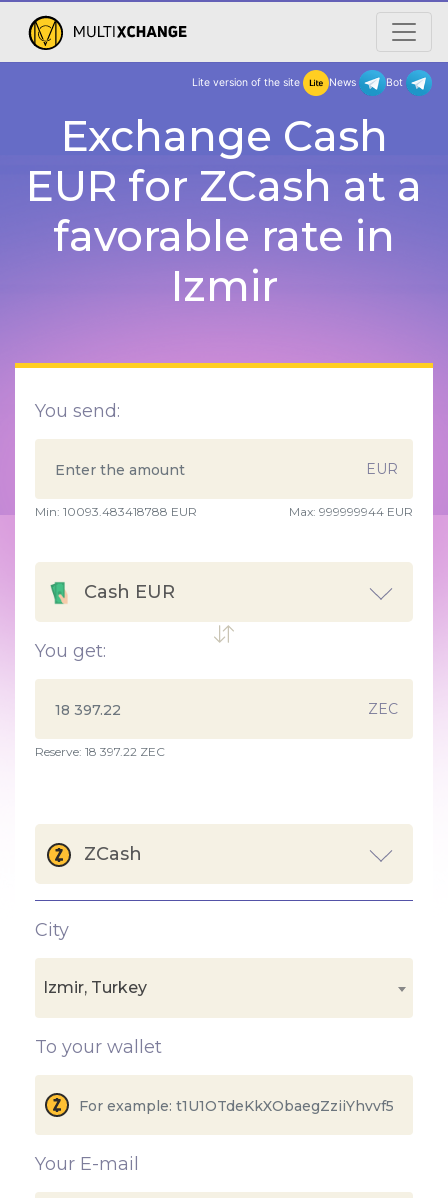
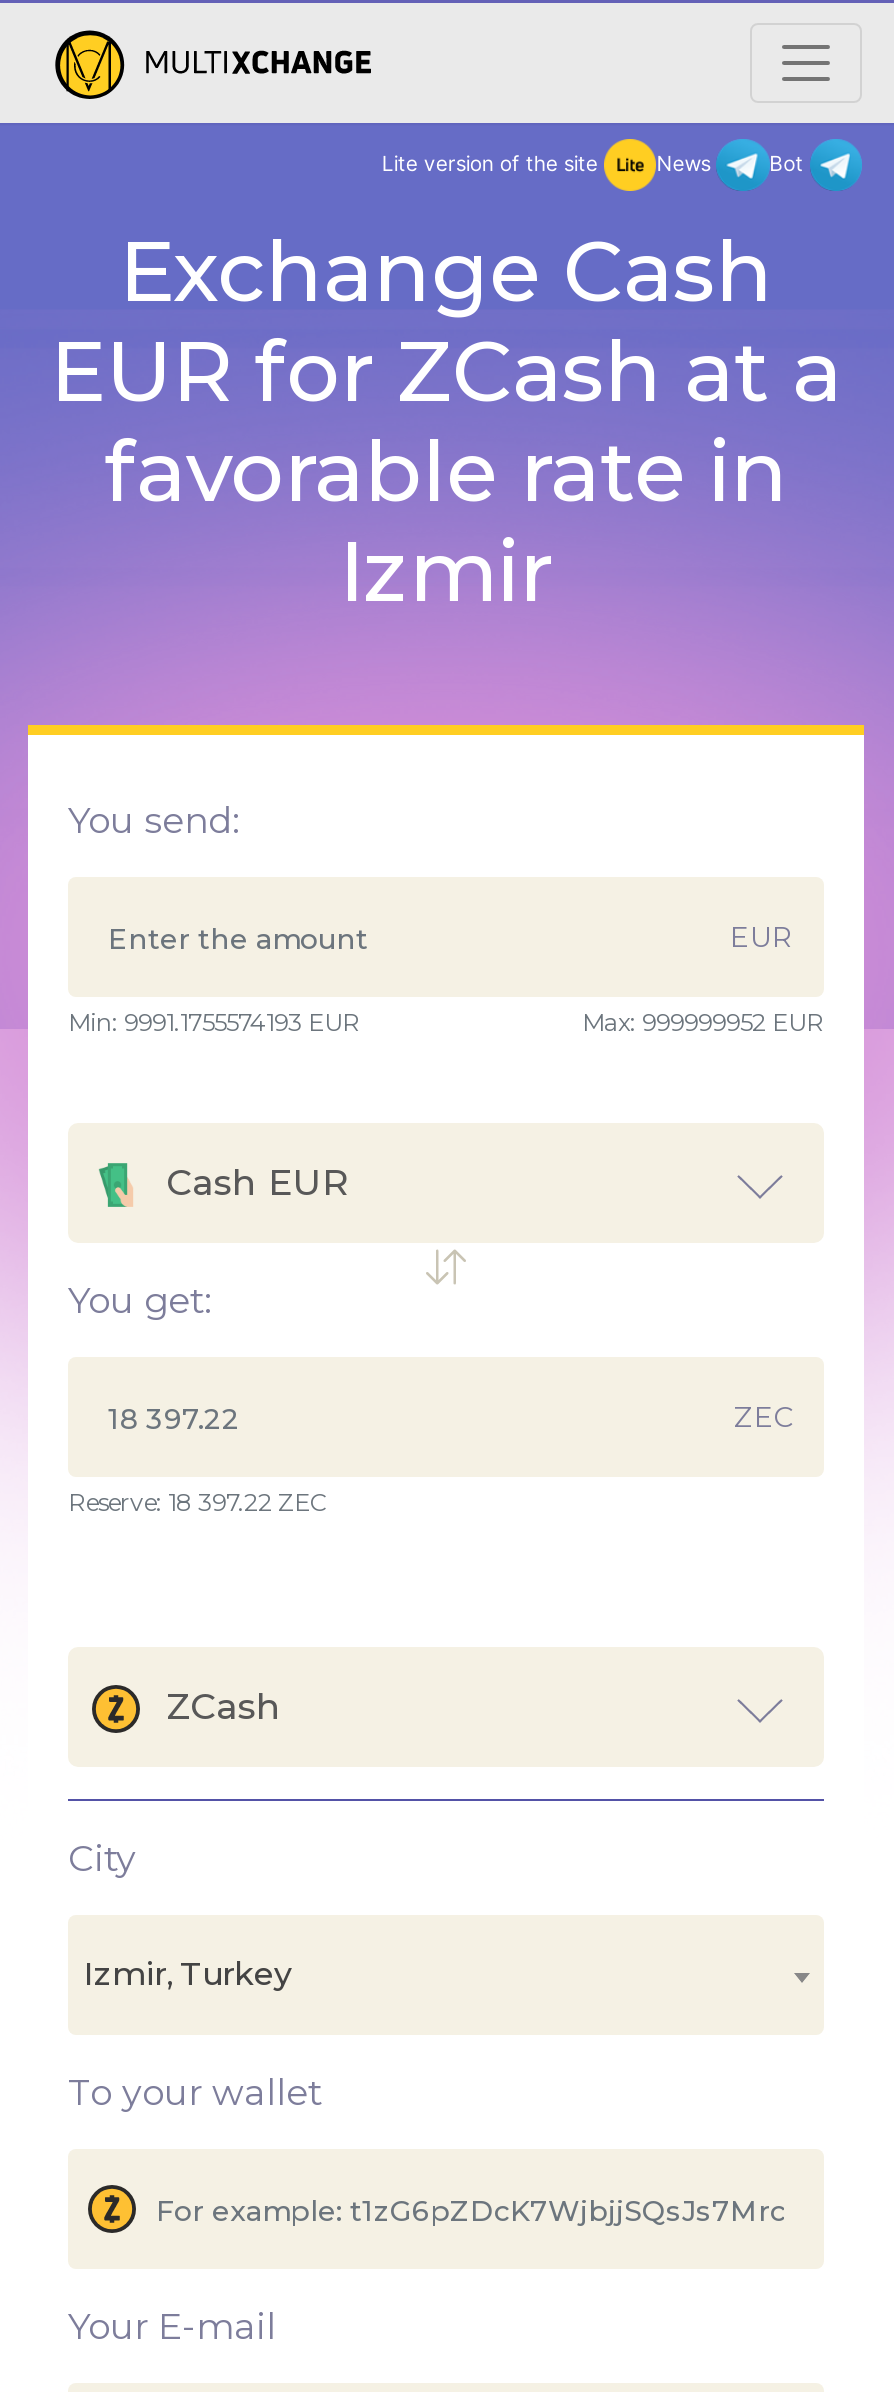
[35,504,197,519] Min: 10093.483418788 EUR -> [68,1007,360,1037] Min: 9991.1755574193 EUR
[289,504,413,519] Max: 999999944 EUR -> [582,1007,824,1037] Max: 999999952 EUR

